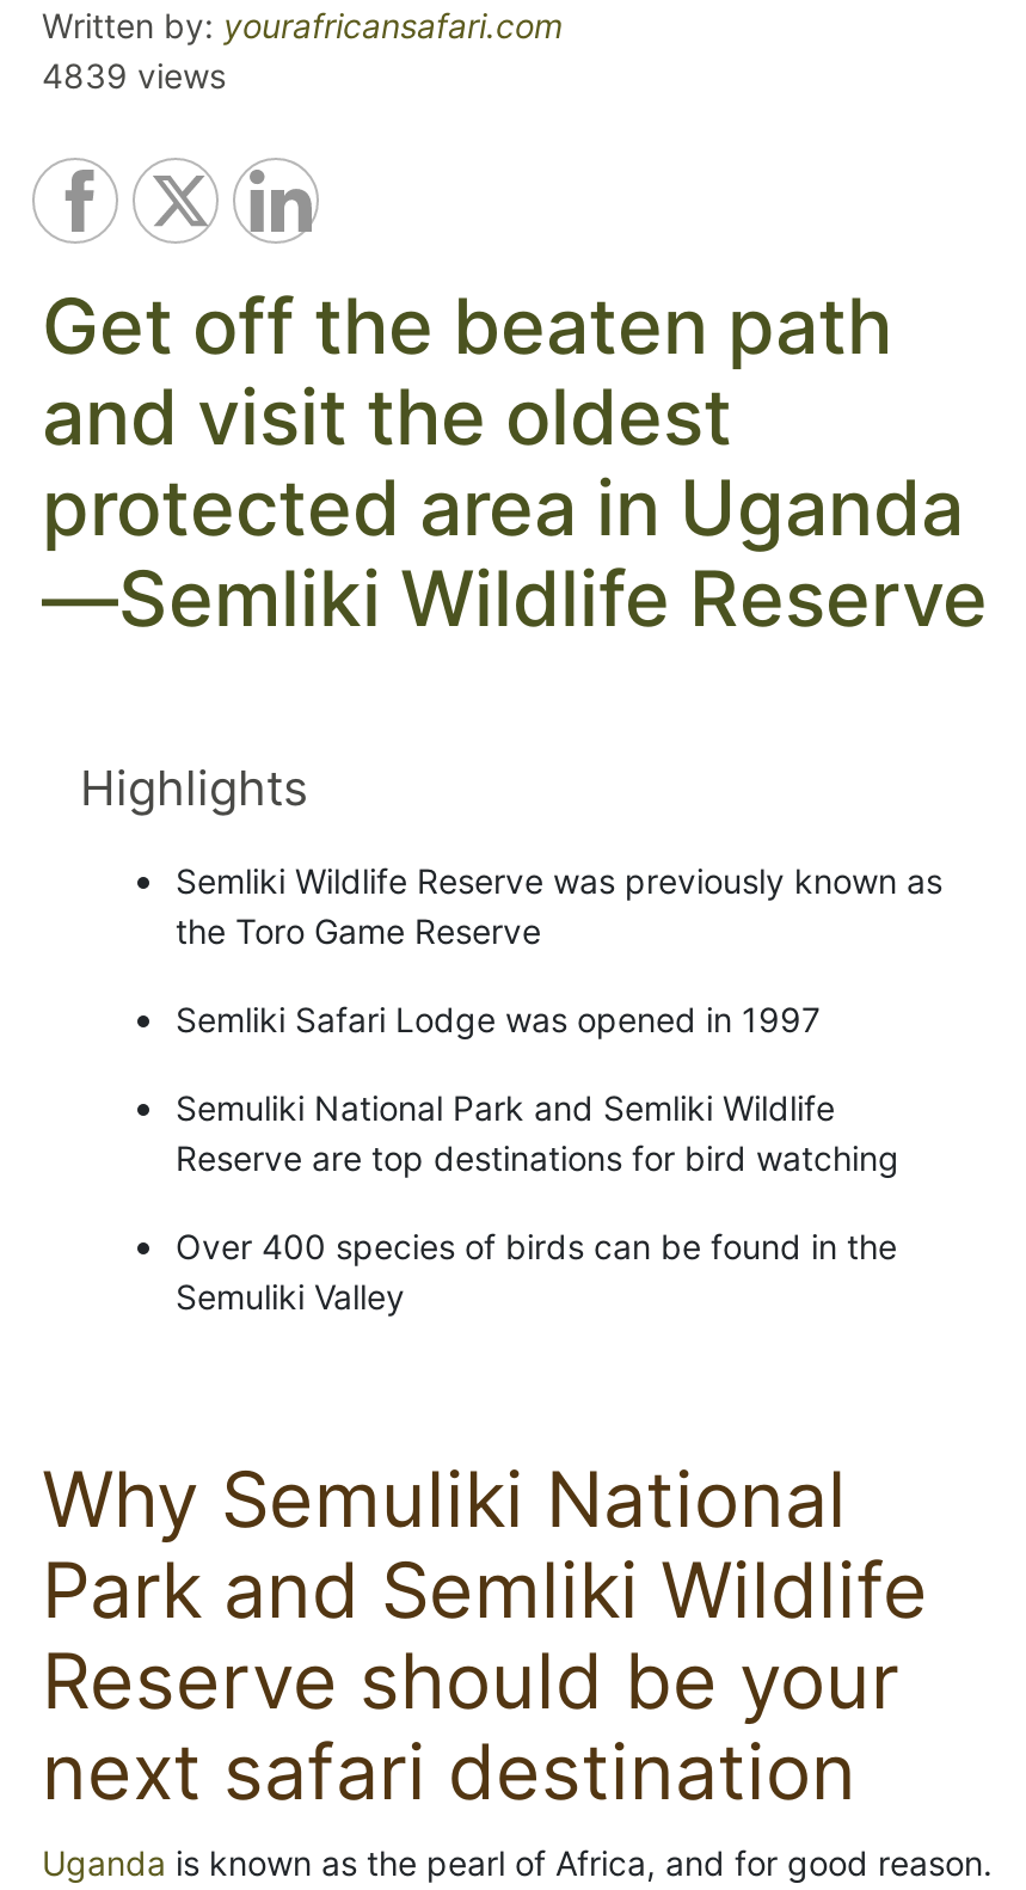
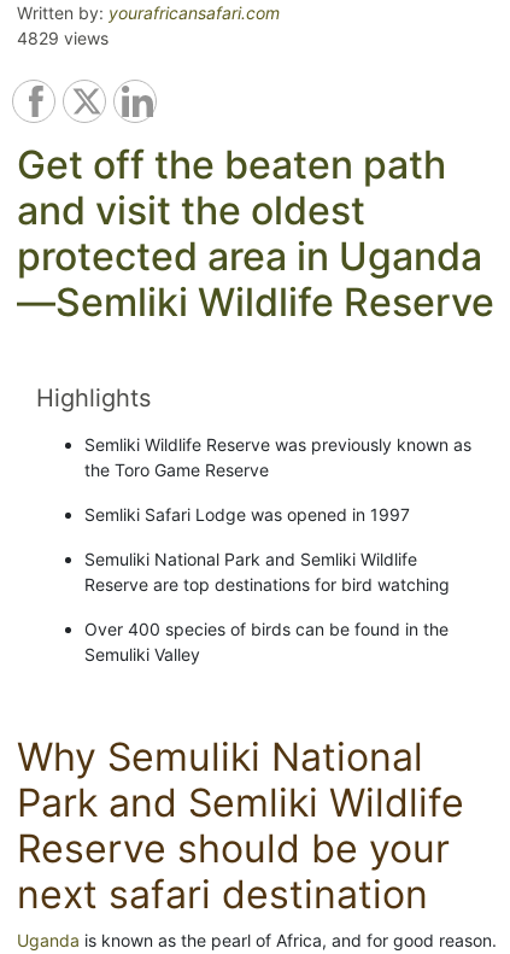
[42,55,226,96] 4839 views -> [17,28,109,48] 4829 views

